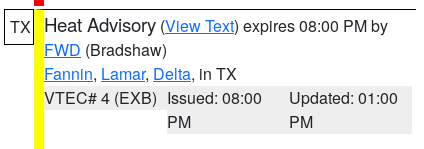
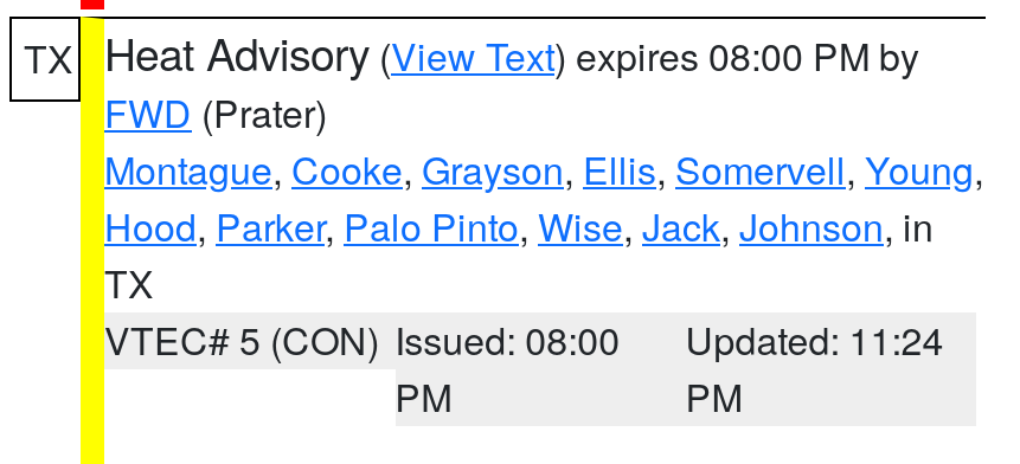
[44,38,262,109] FWD (Bradshaw) | Fannin, Lamar, Delta, in TX | VTEC# 4 (EXB) Issued: 08:00 -> [104,85,983,367] FWD (Prater) | Montague, Cooke, Grayson, Ellis, Somervell, Young, | Hood, Parker, Palo Pinto, Wise, Jack, Johnson, in | TX | VTEC# 5 (CON) Issued: 08:00
[289,86,398,109] Updated: 01:00 -> [685,312,943,367] Updated: 11:24

